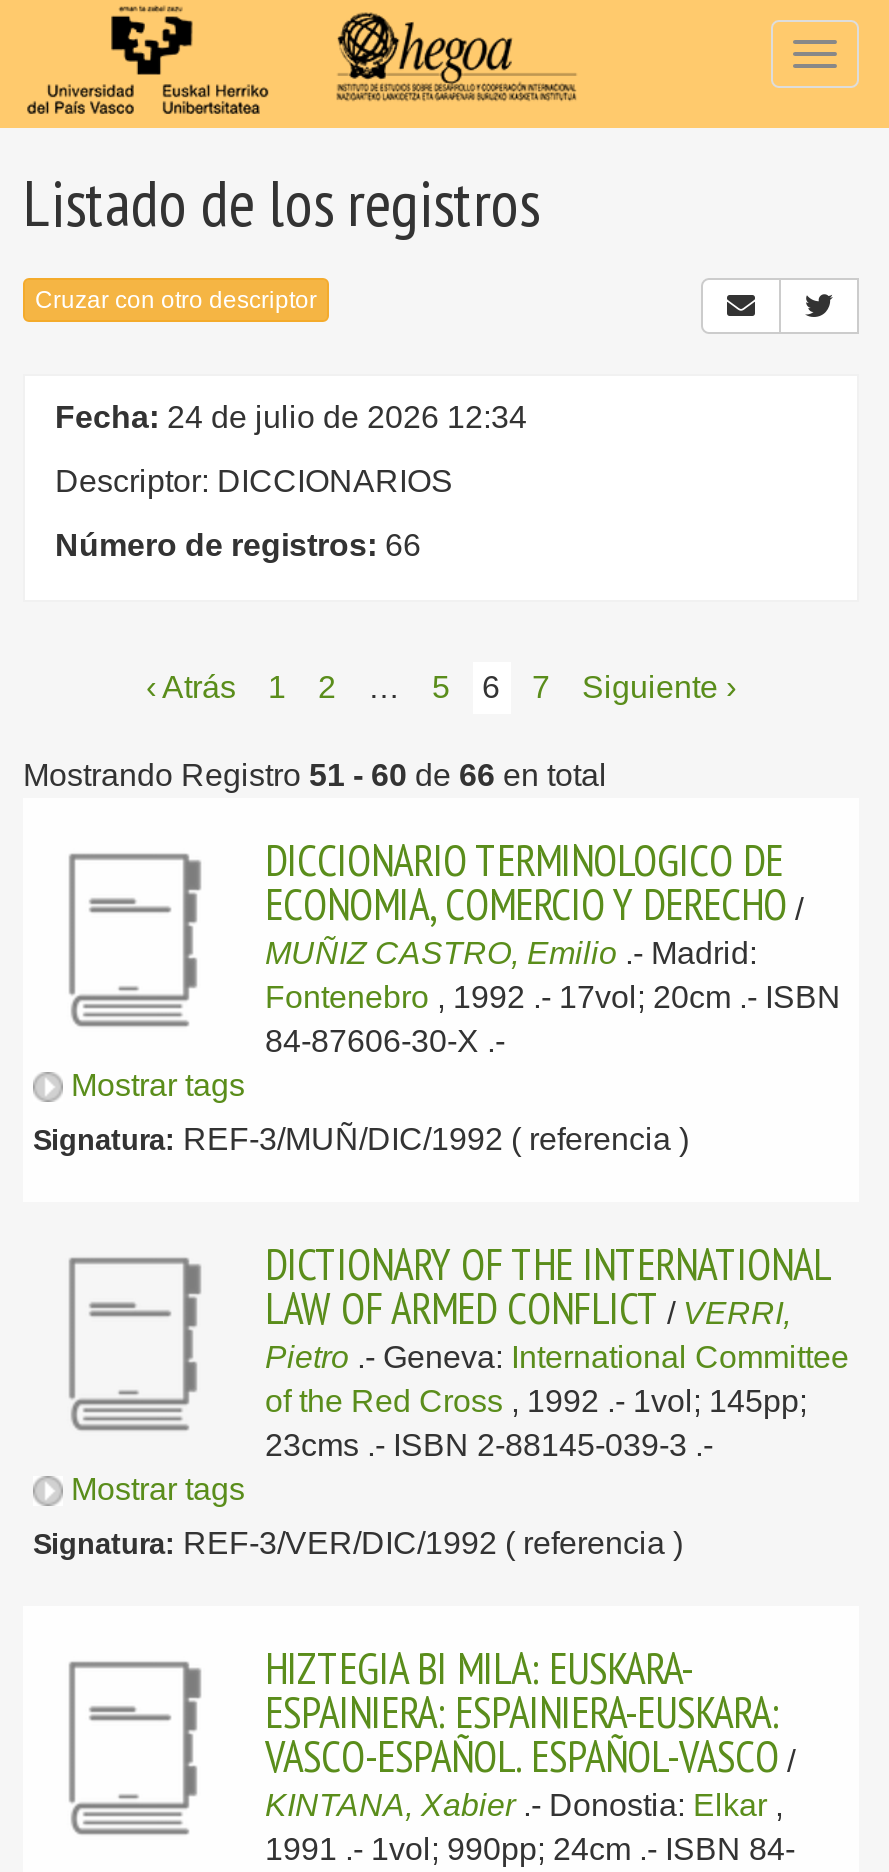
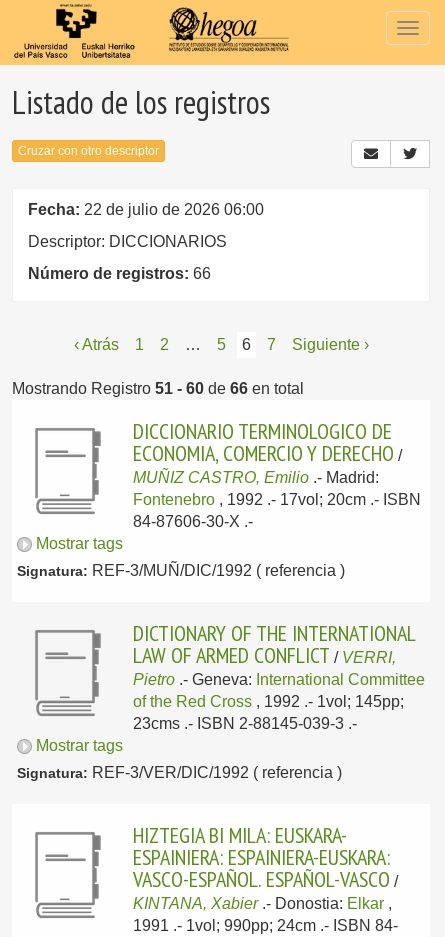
[55,400,527,434] Fecha: 24 de julio de 2026 12:34 -> [28,201,264,218] Fecha: 22 de julio de 2026 06:00

